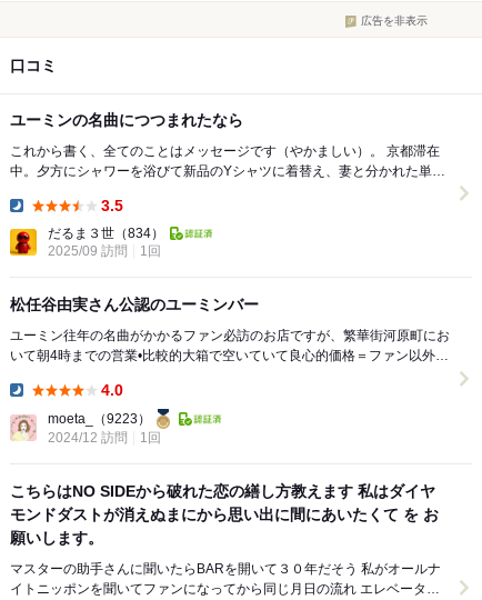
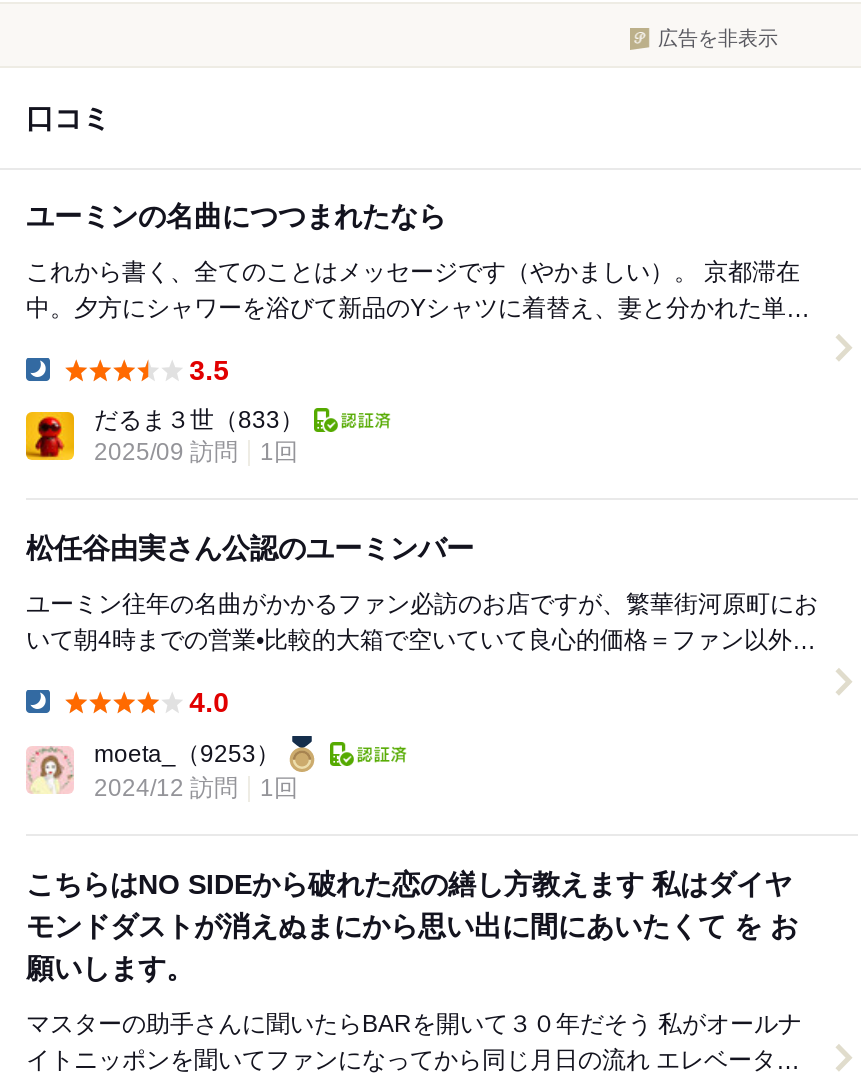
[48,226,164,241] だるま３世（834） -> [94,407,304,435] だるま３世（833）
[48,411,151,427] moeta_（9223） -> [94,741,280,769] moeta_（9253）

